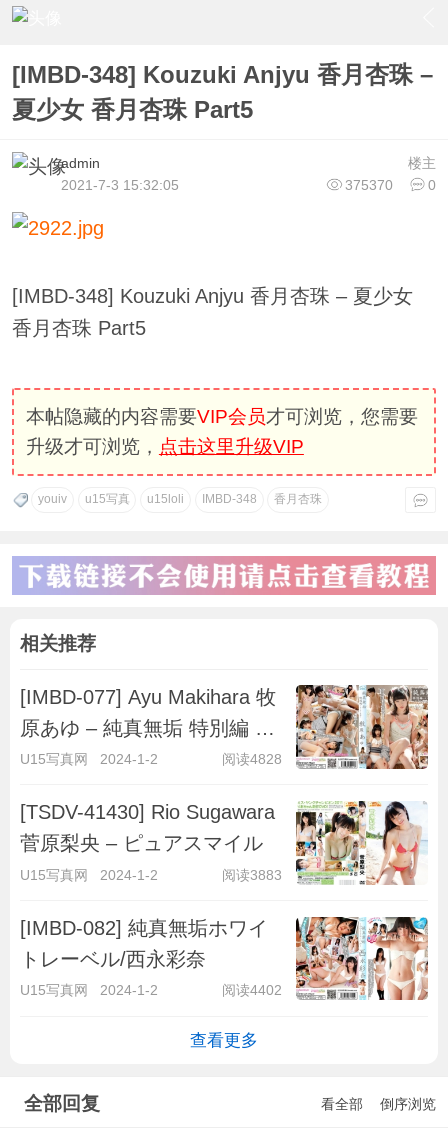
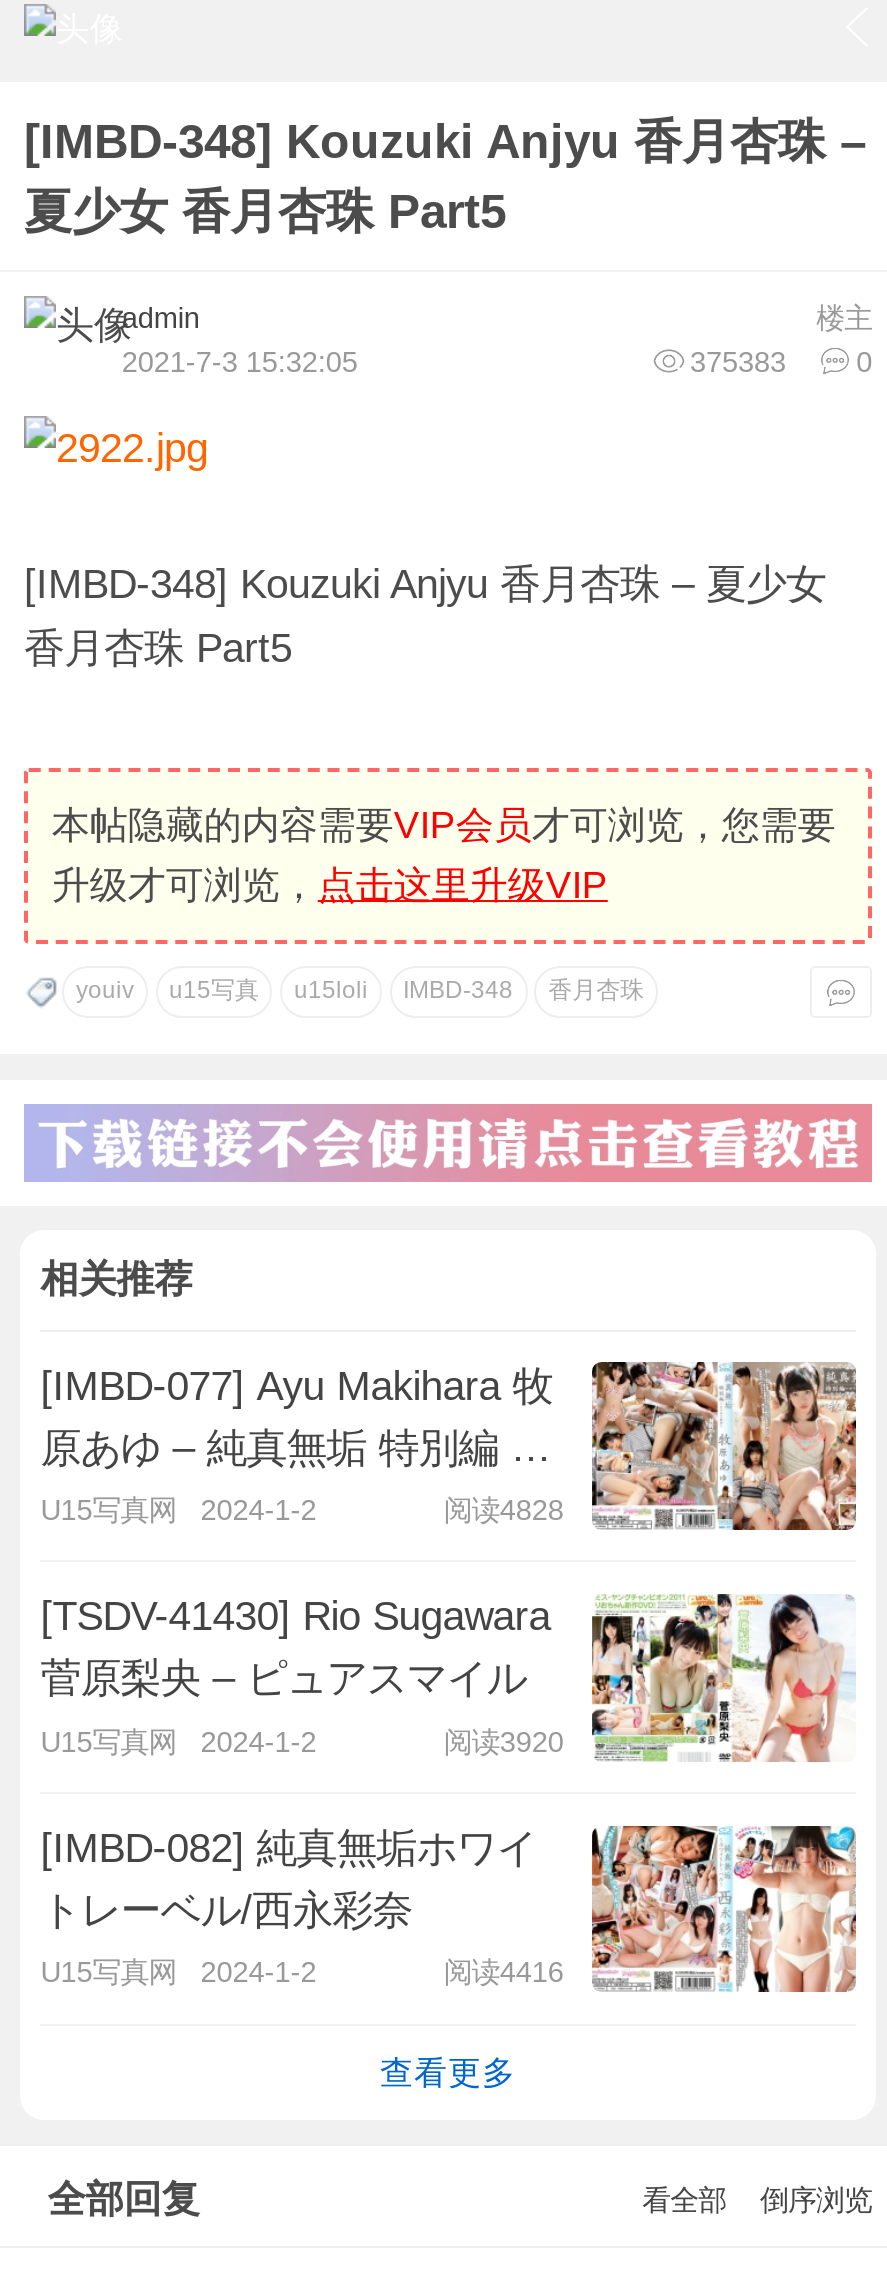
[345,177,436,193] 375370 0 -> [690,346,872,378] 375383 0
[222,867,282,883] 阅读3883 -> [444,1726,564,1758] 阅读3920
[222,982,282,998] 阅读4402 -> [444,1957,564,1989] 阅读4416

